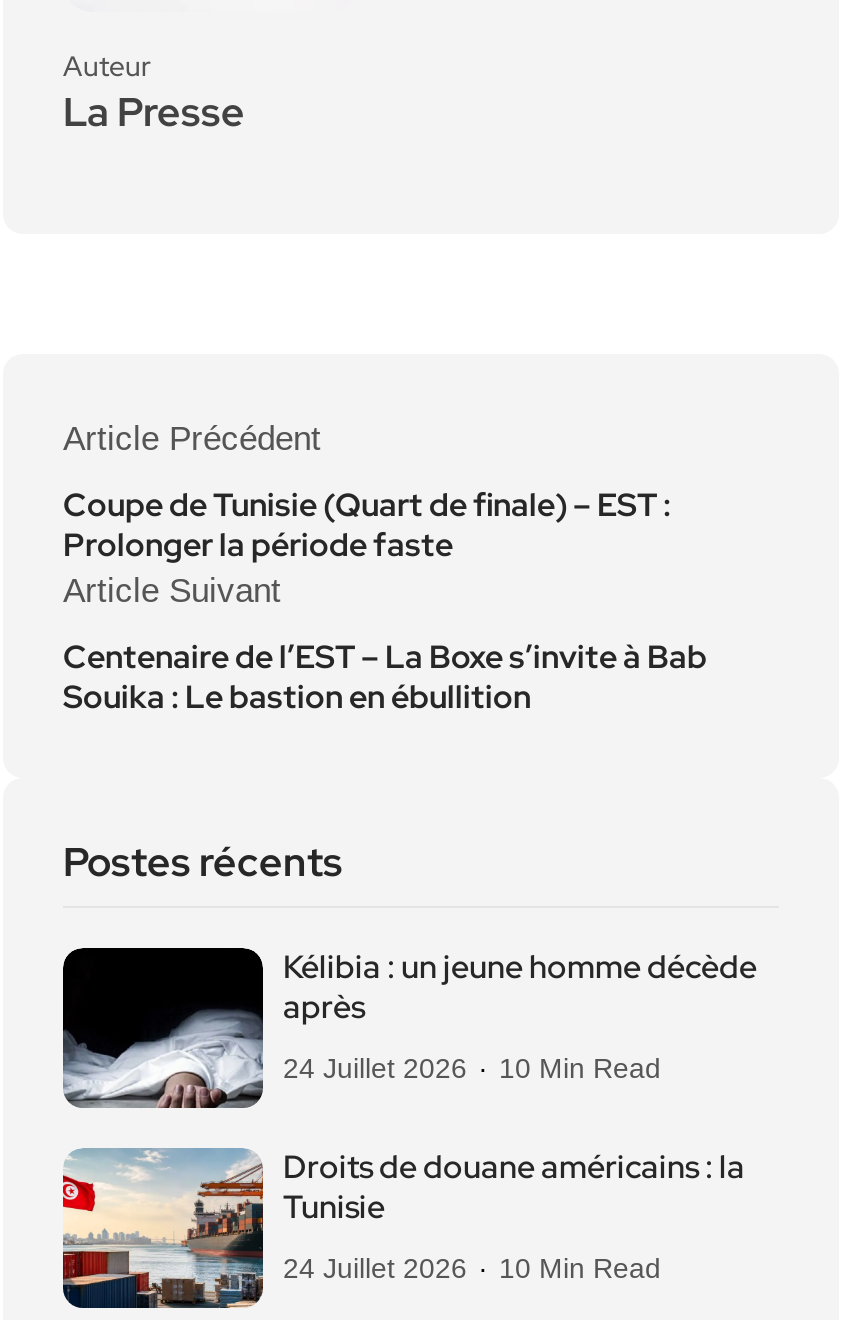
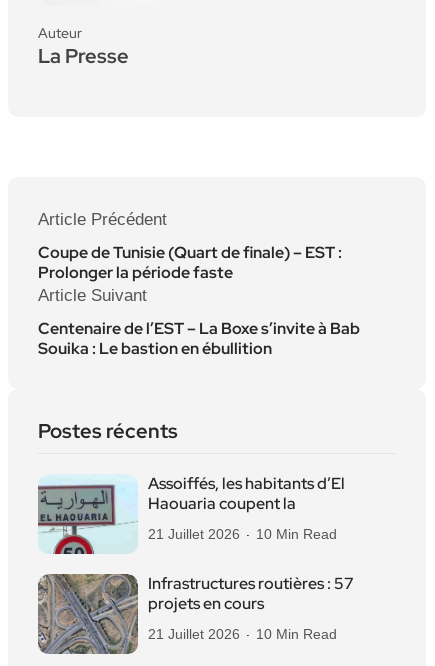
[61,946,757,1110] [image] | Kélibia : un jeune homme décède | après -> [37,473,345,555] [image] | Assoiffés, les habitants d’El | Haouaria coupent la
[283,1053,661,1085] 24 Juillet 2026 10 Min Read -> [148,526,337,542] 21 Juillet 2026 10 Min Read
[61,1147,745,1308] [image] | Droits de douane américains : la | Tunisie -> [37,573,354,655] [image] | Infrastructures routières : 57 | projets en cours
[283,1253,661,1285] 24 Juillet 2026 10 Min Read -> [148,626,337,642] 21 Juillet 2026 10 Min Read

